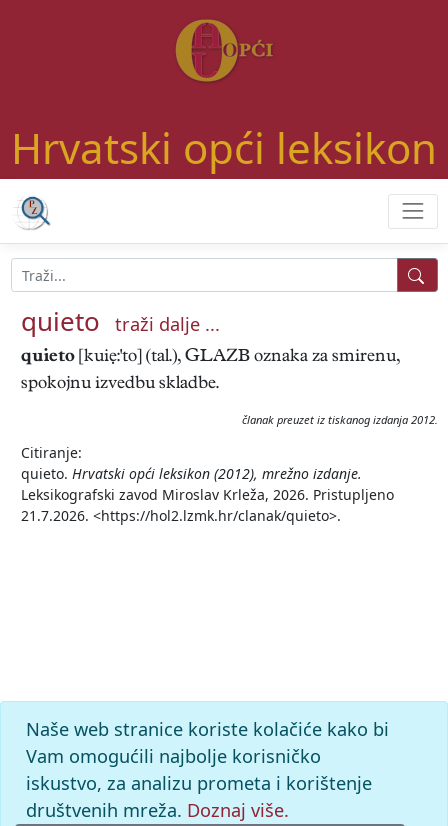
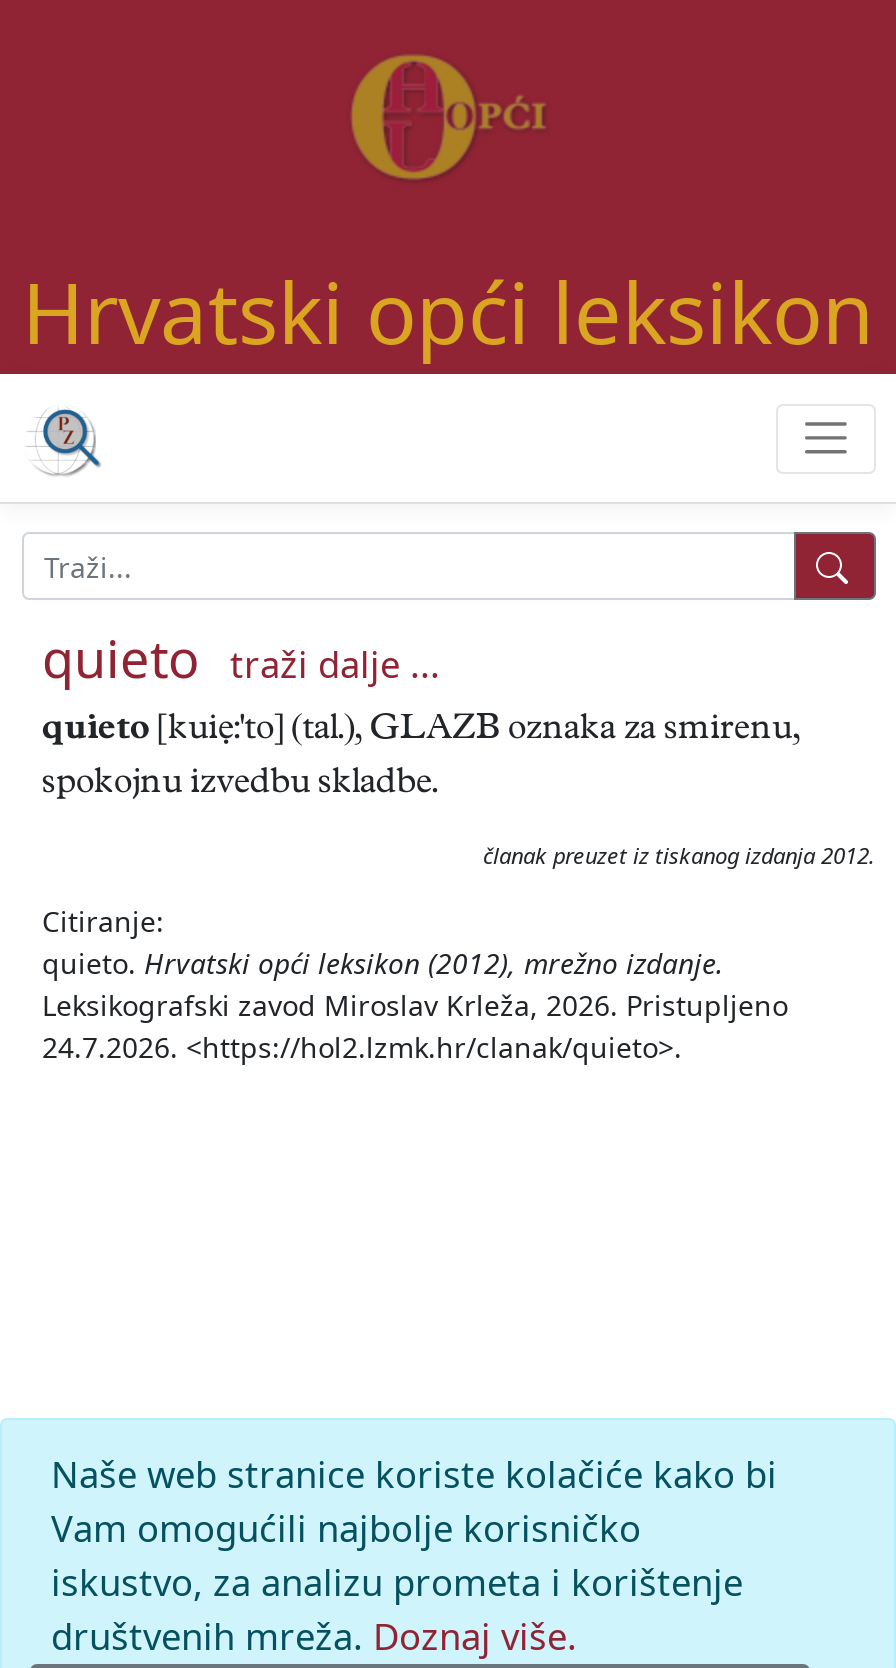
[21,506,341,525] 21.7.2026. <https://hol2.lzmk.hr/clanak/quieto>. -> [42,1028,682,1066] 24.7.2026. <https://hol2.lzmk.hr/clanak/quieto>.

